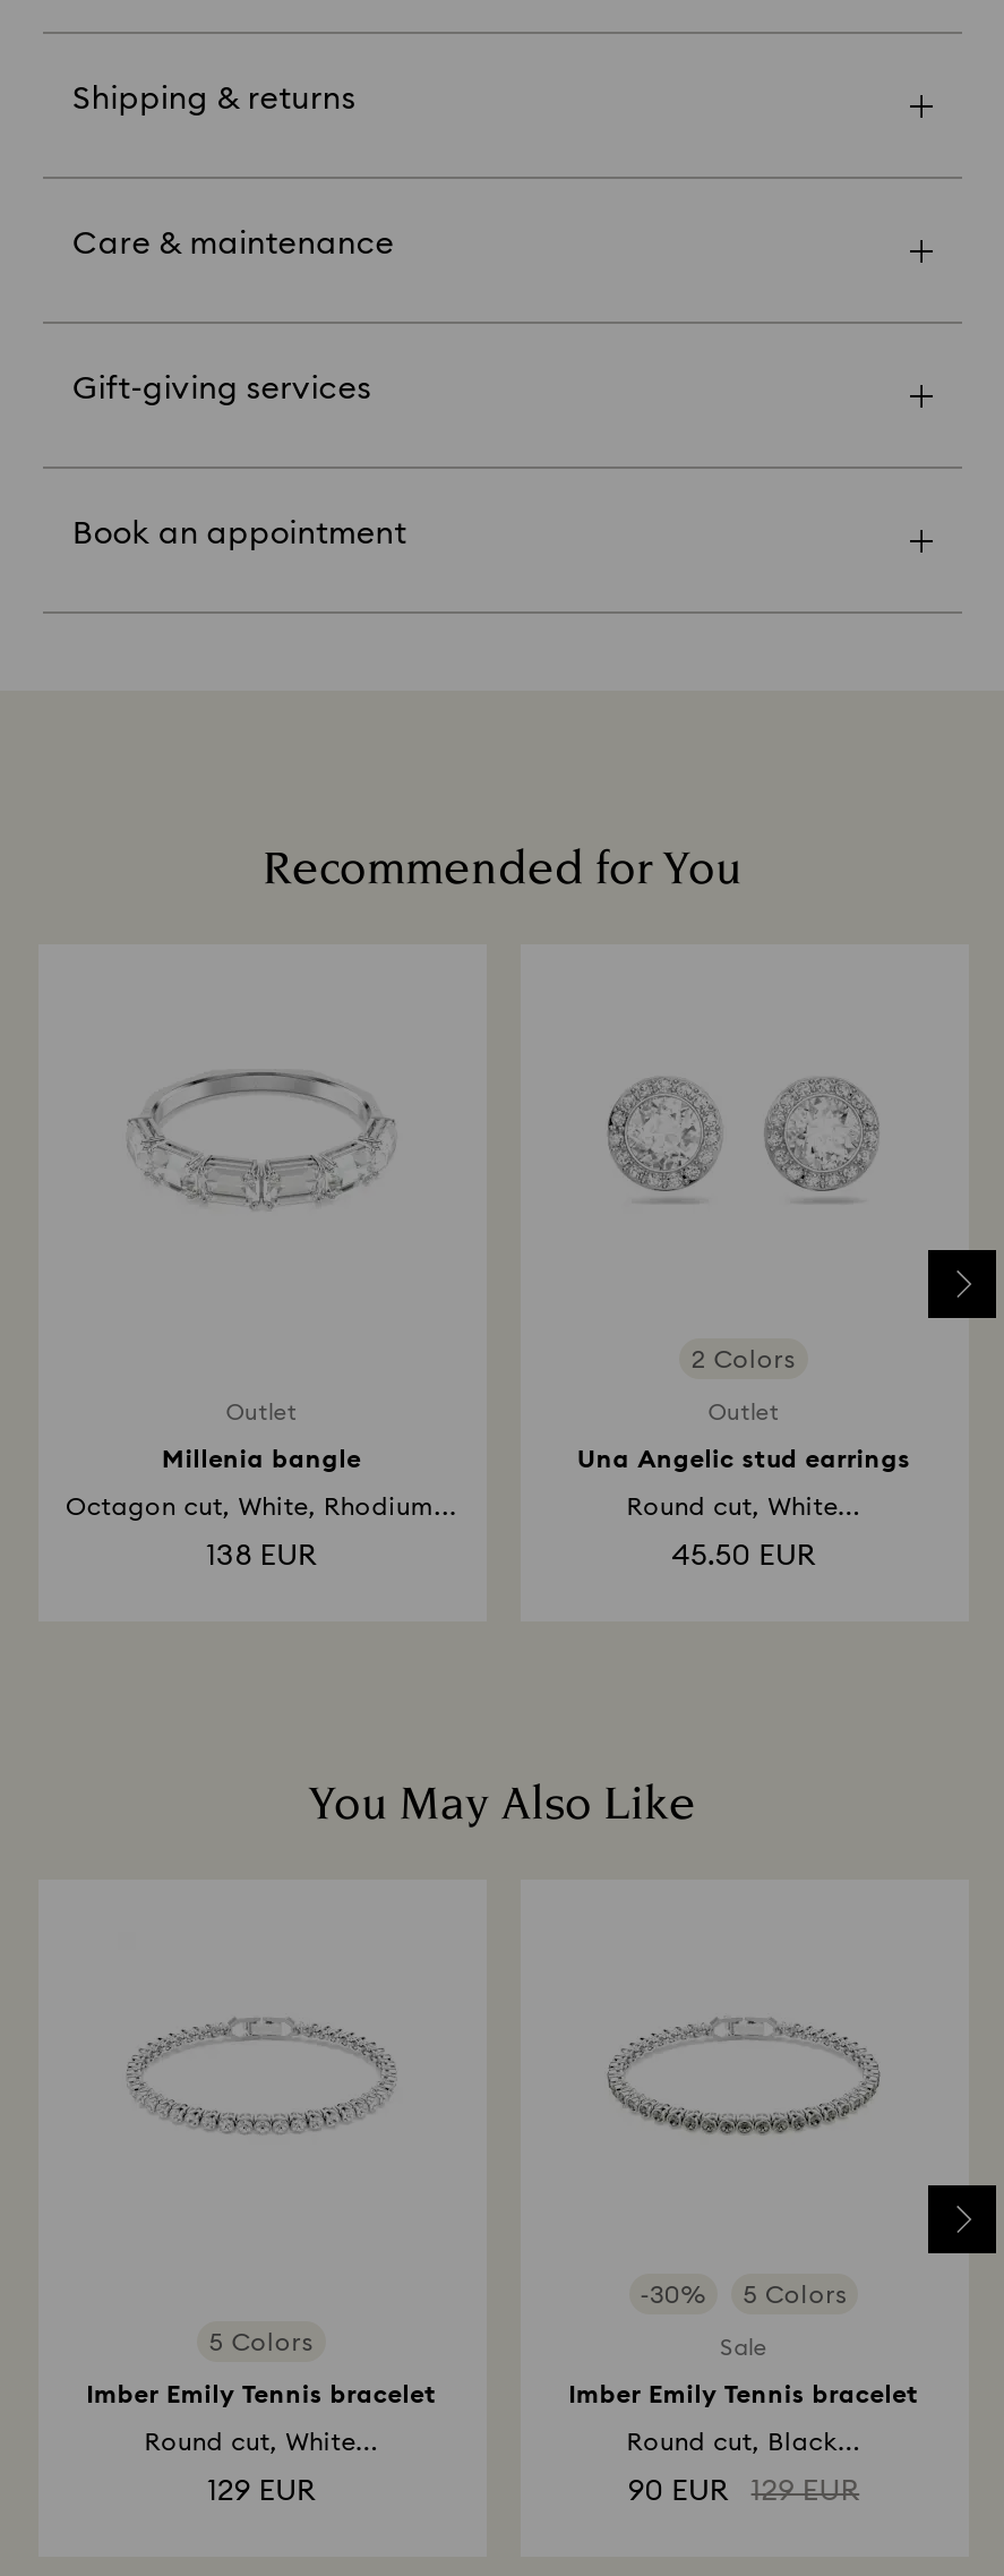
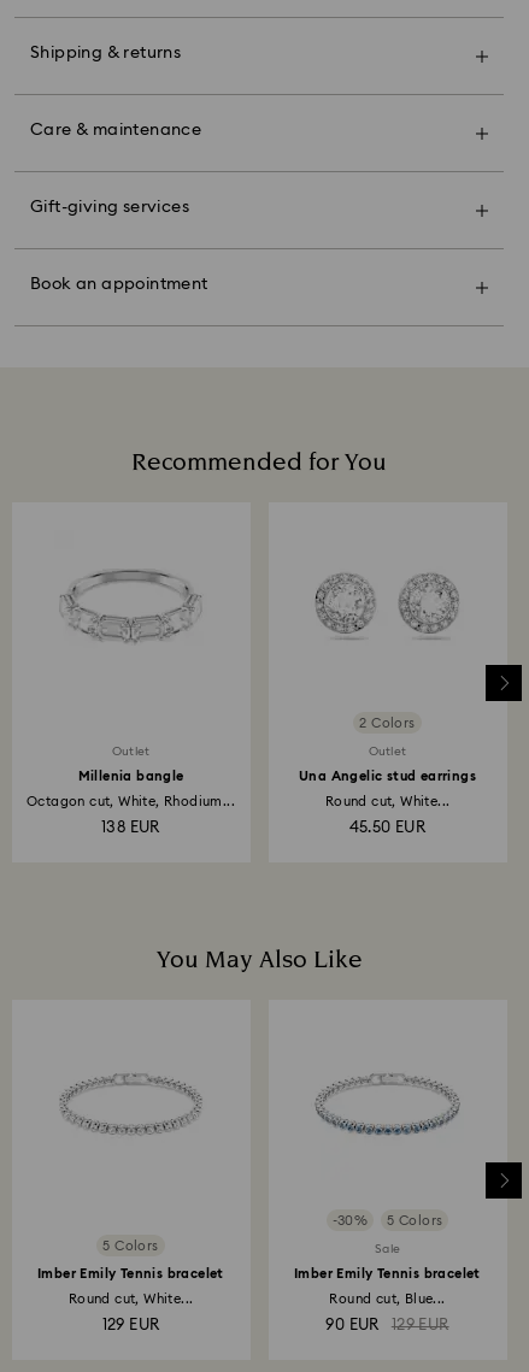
[626,2430,861,2455] Round cut, Black... -> [329,1292,445,1306] Round cut, Blue...

